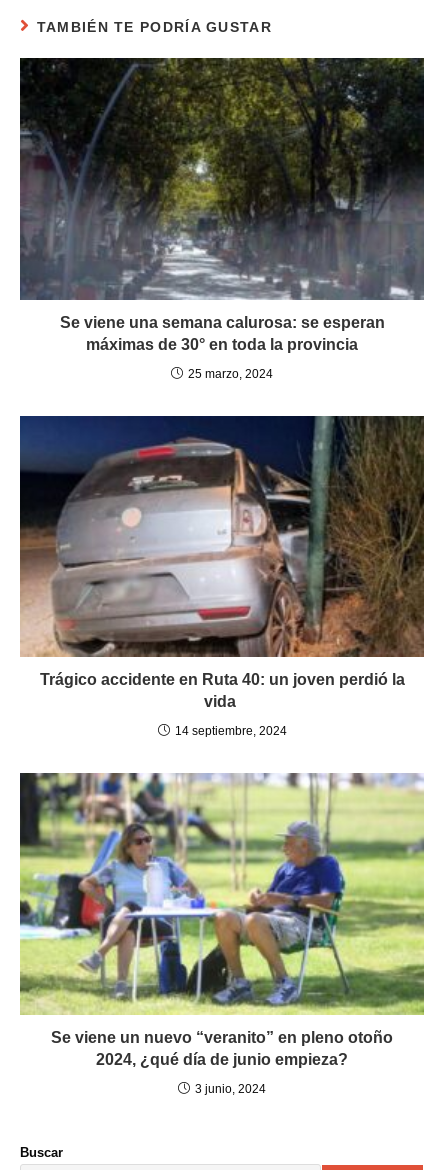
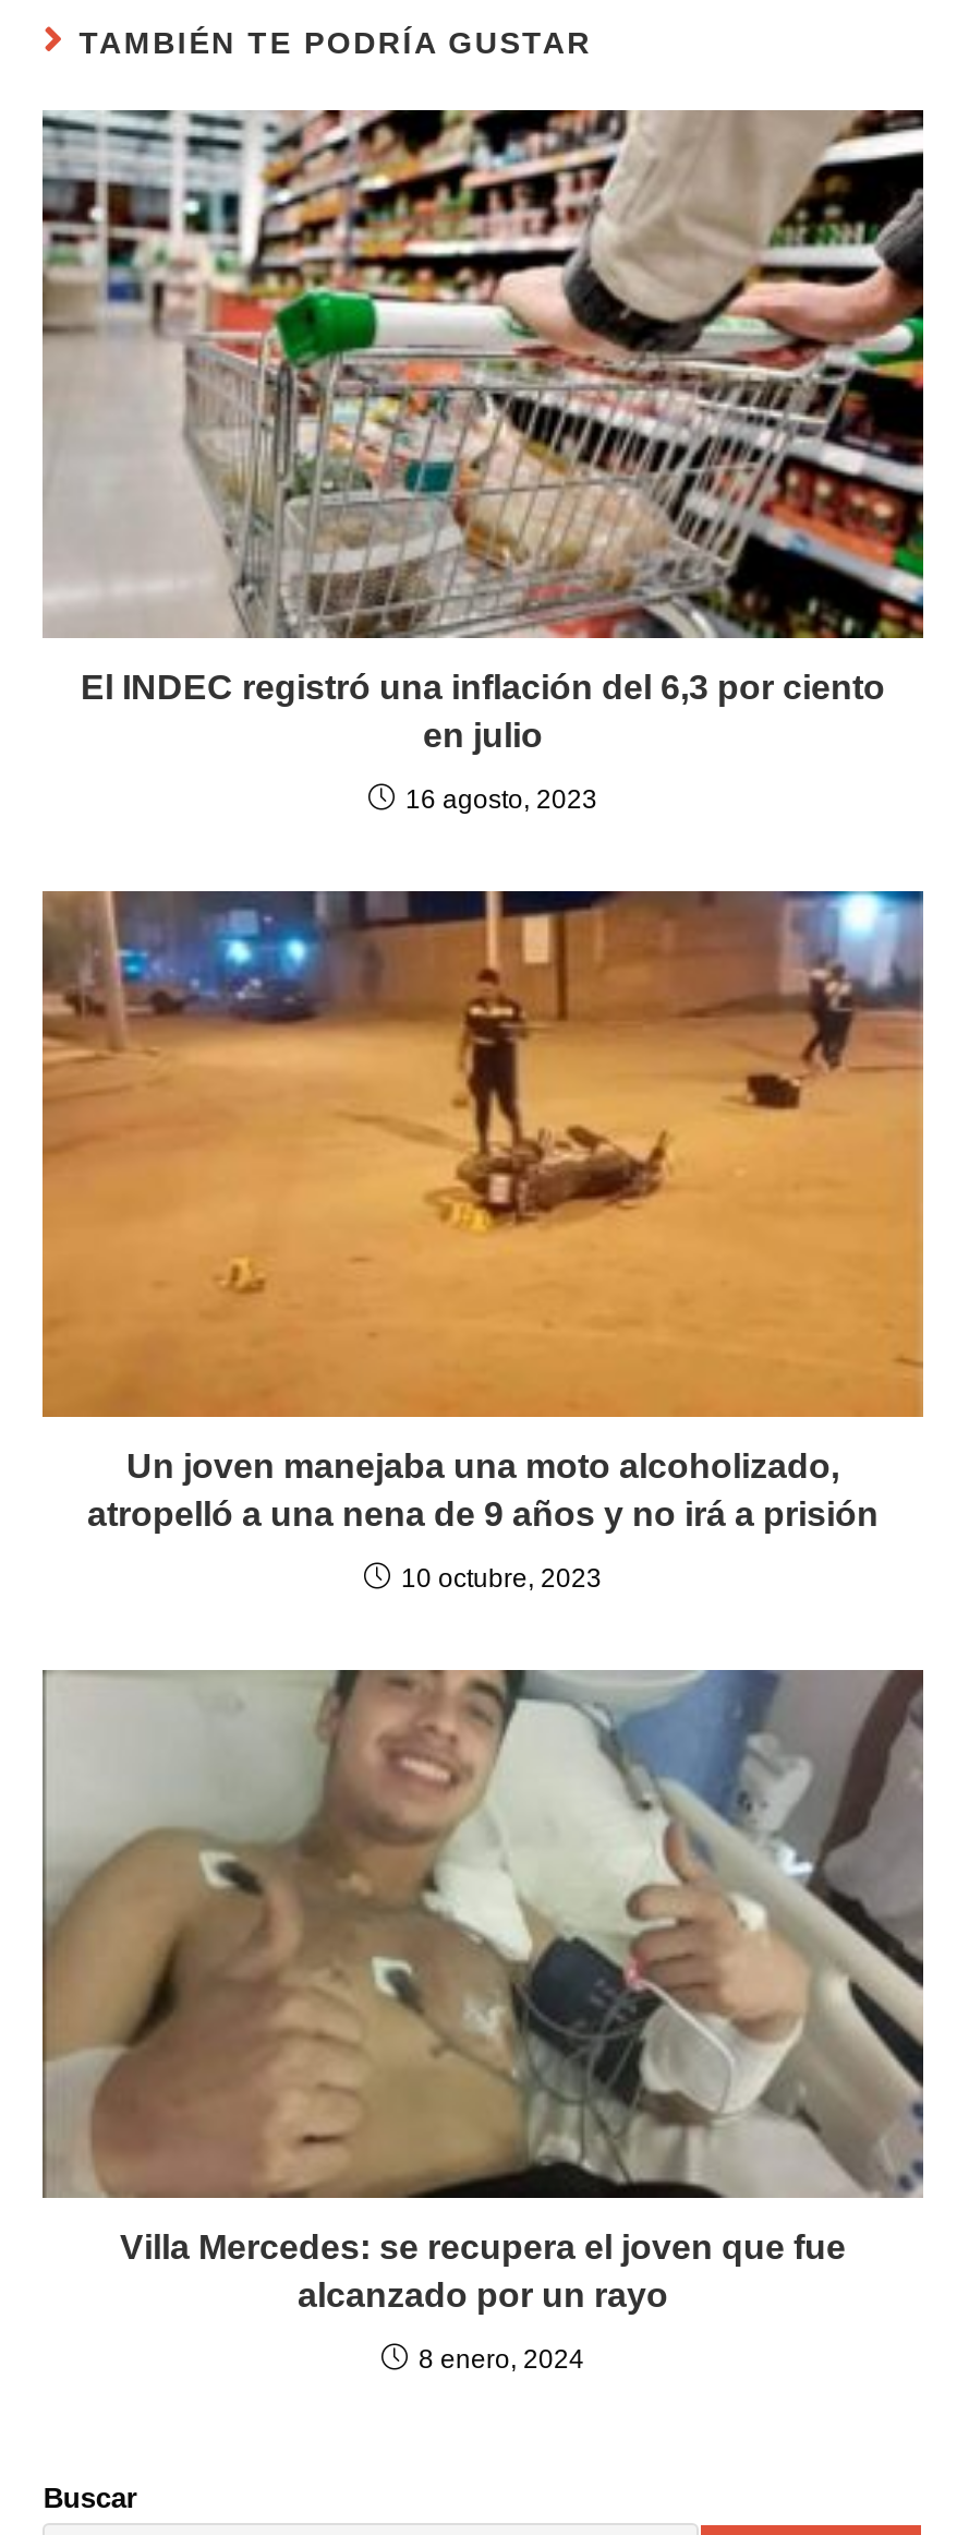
[19,57,425,353] [image] | Se viene una semana calurosa: se esperan | máximas de 30° en toda la provincia -> [40,108,925,753] [image] | El INDEC registró una inflación del 6,3 por ciento | en julio
[188,367,273,381] 25 marzo, 2024 -> [405,783,597,814] 16 agosto, 2023
[19,415,425,710] [image] | Trágico accidente en Ruta 40: un joven perdió la | vida -> [40,889,925,1534] [image] | Un joven manejaba una moto alcoholizado, | atropelló a una nena de 9 años y no irá a prisión
[174,724,286,738] 14 septiembre, 2024 -> [401,1564,602,1595] 10 octubre, 2023
[19,773,425,1068] [image] | Se viene un nuevo “veranito” en pleno otoño | 2024, ¿qué día de junio empieza? -> [40,1668,925,2314] [image] | Villa Mercedes: se recupera el joven que fue | alcanzado por un rayo
[195,1082,266,1096] 3 junio, 2024 -> [419,2345,584,2376] 8 enero, 2024

